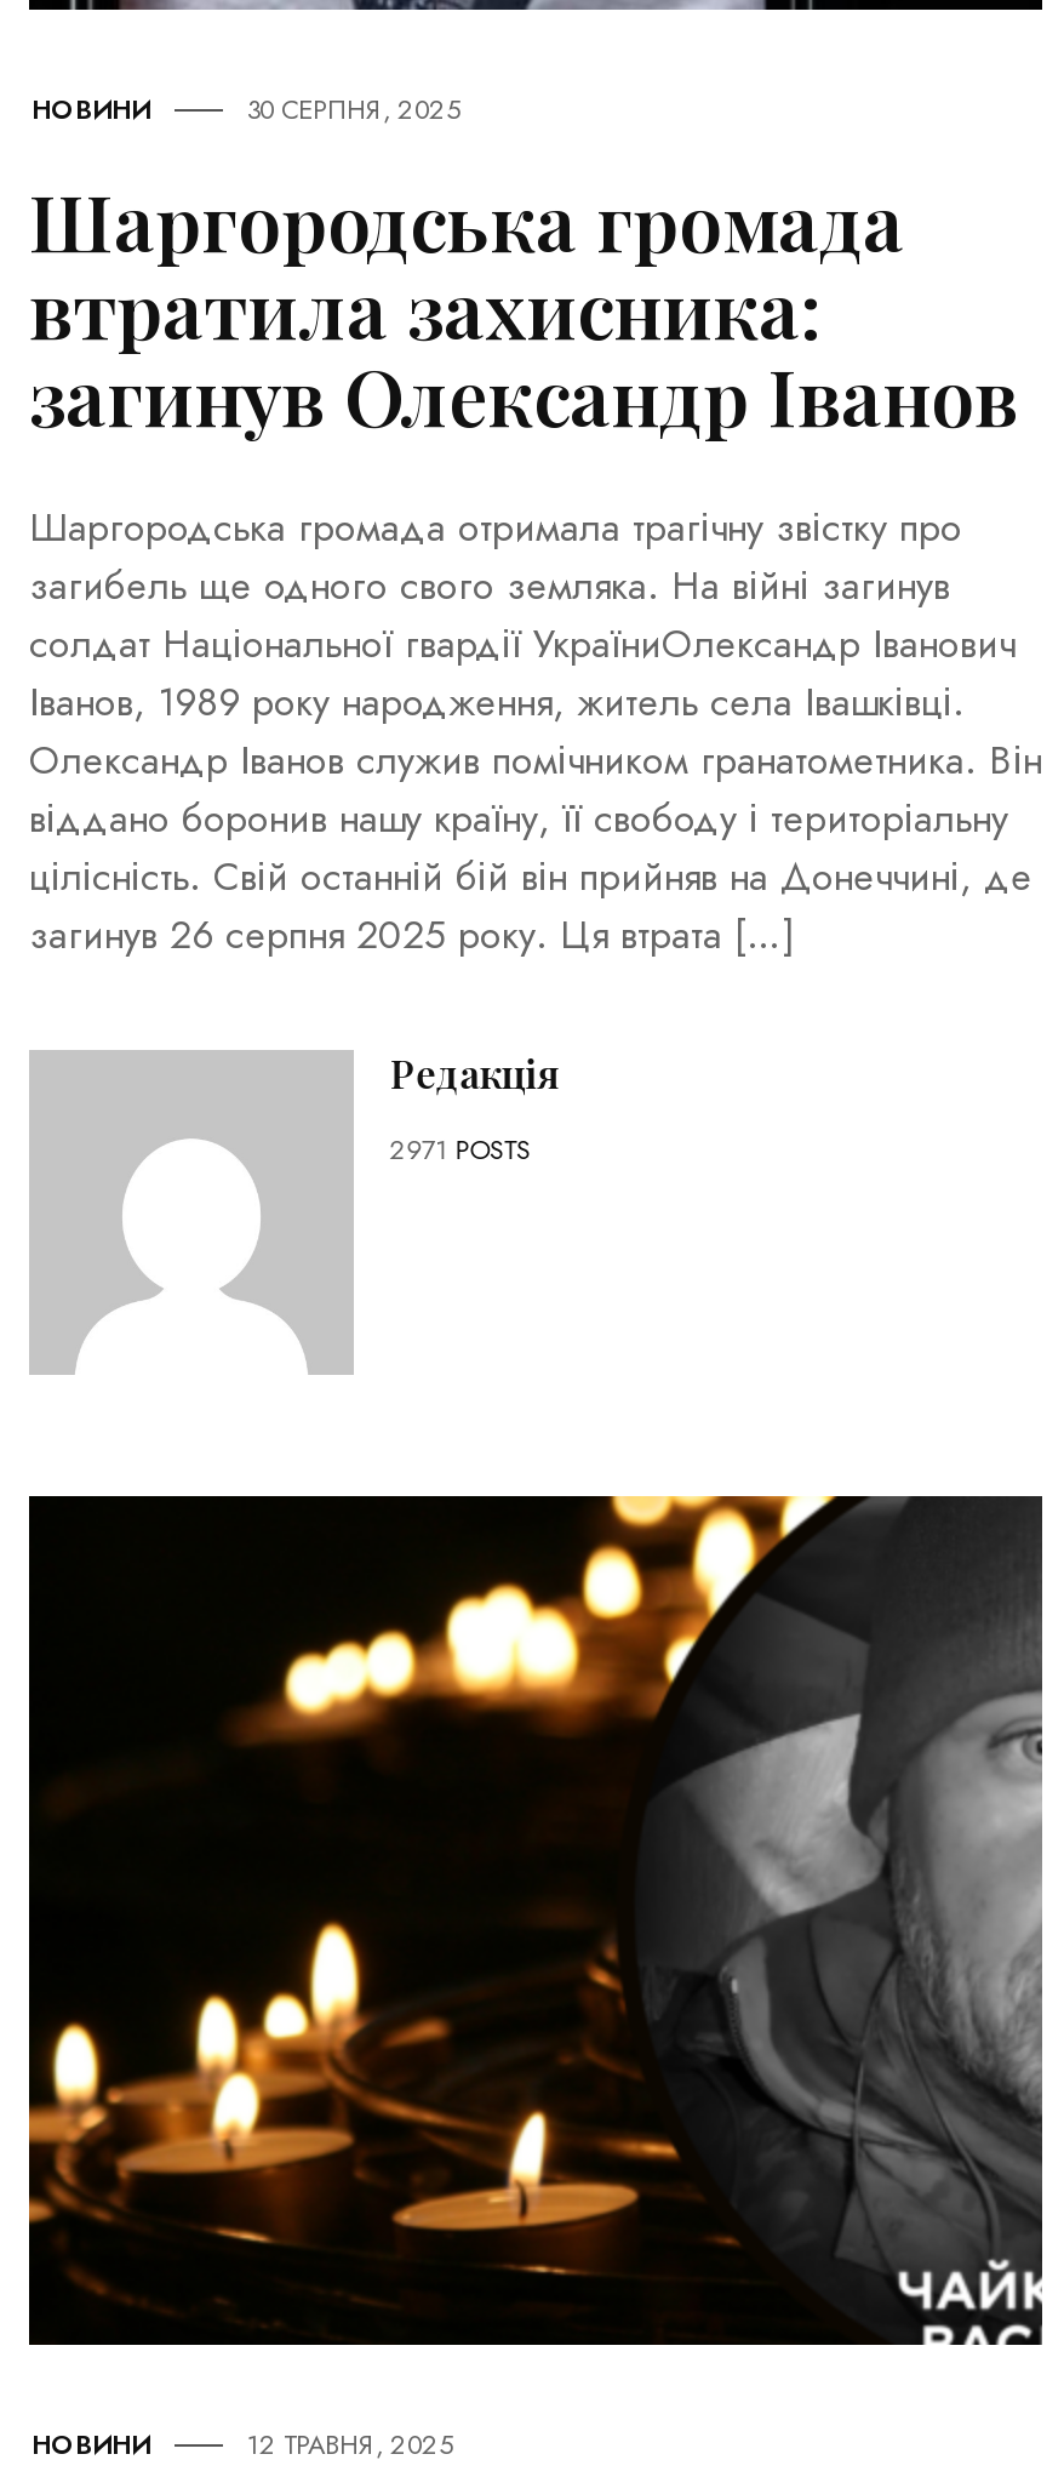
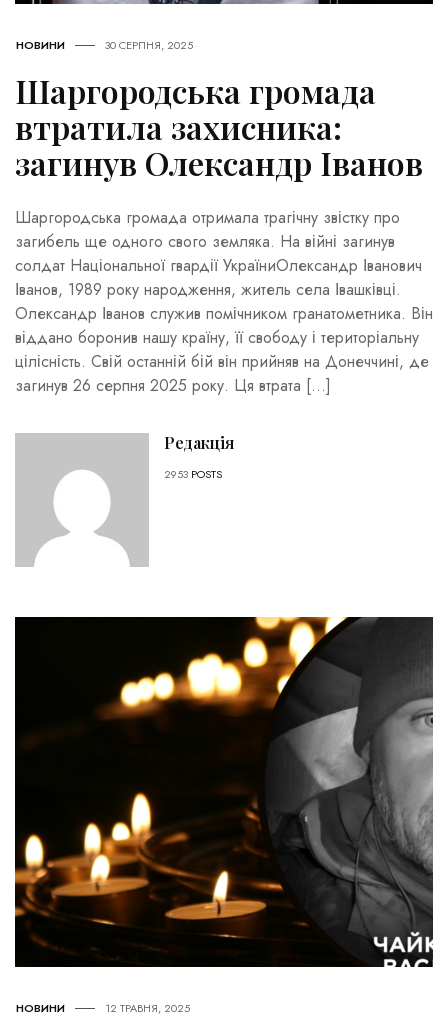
[390,1131,530,1170] 2971 POSTS -> [164,466,222,482] 2953 POSTS

